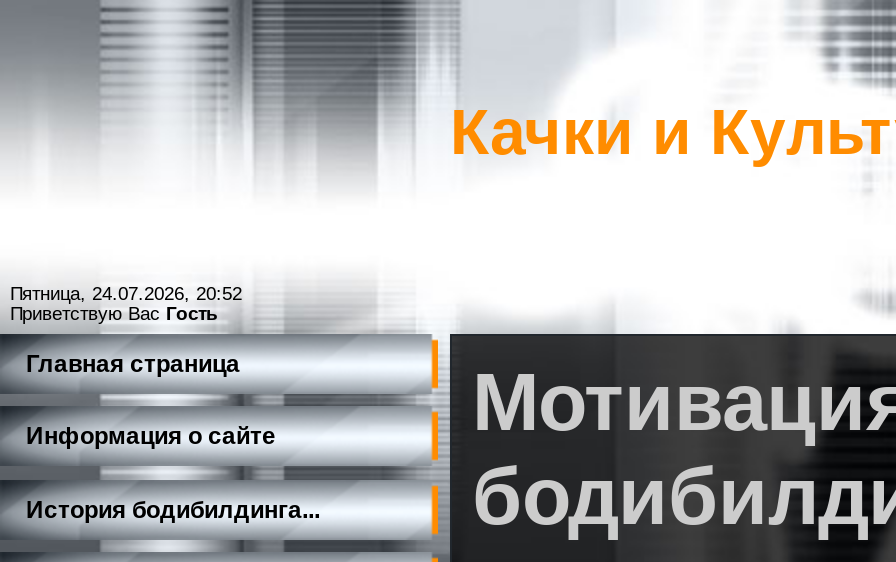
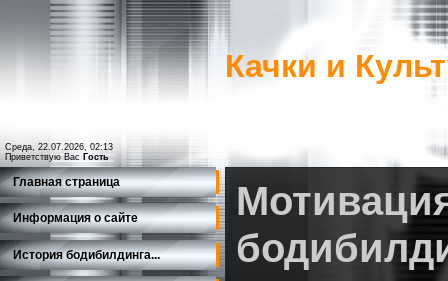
[10,284,242,304] Пятница, 24.07.2026, 20:52 -> [5,142,113,152] Среда, 22.07.2026, 02:13

